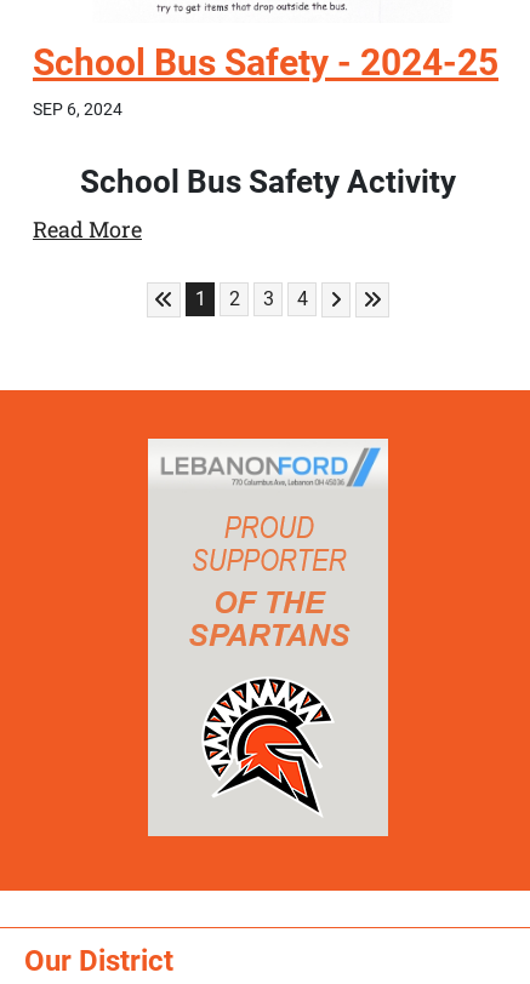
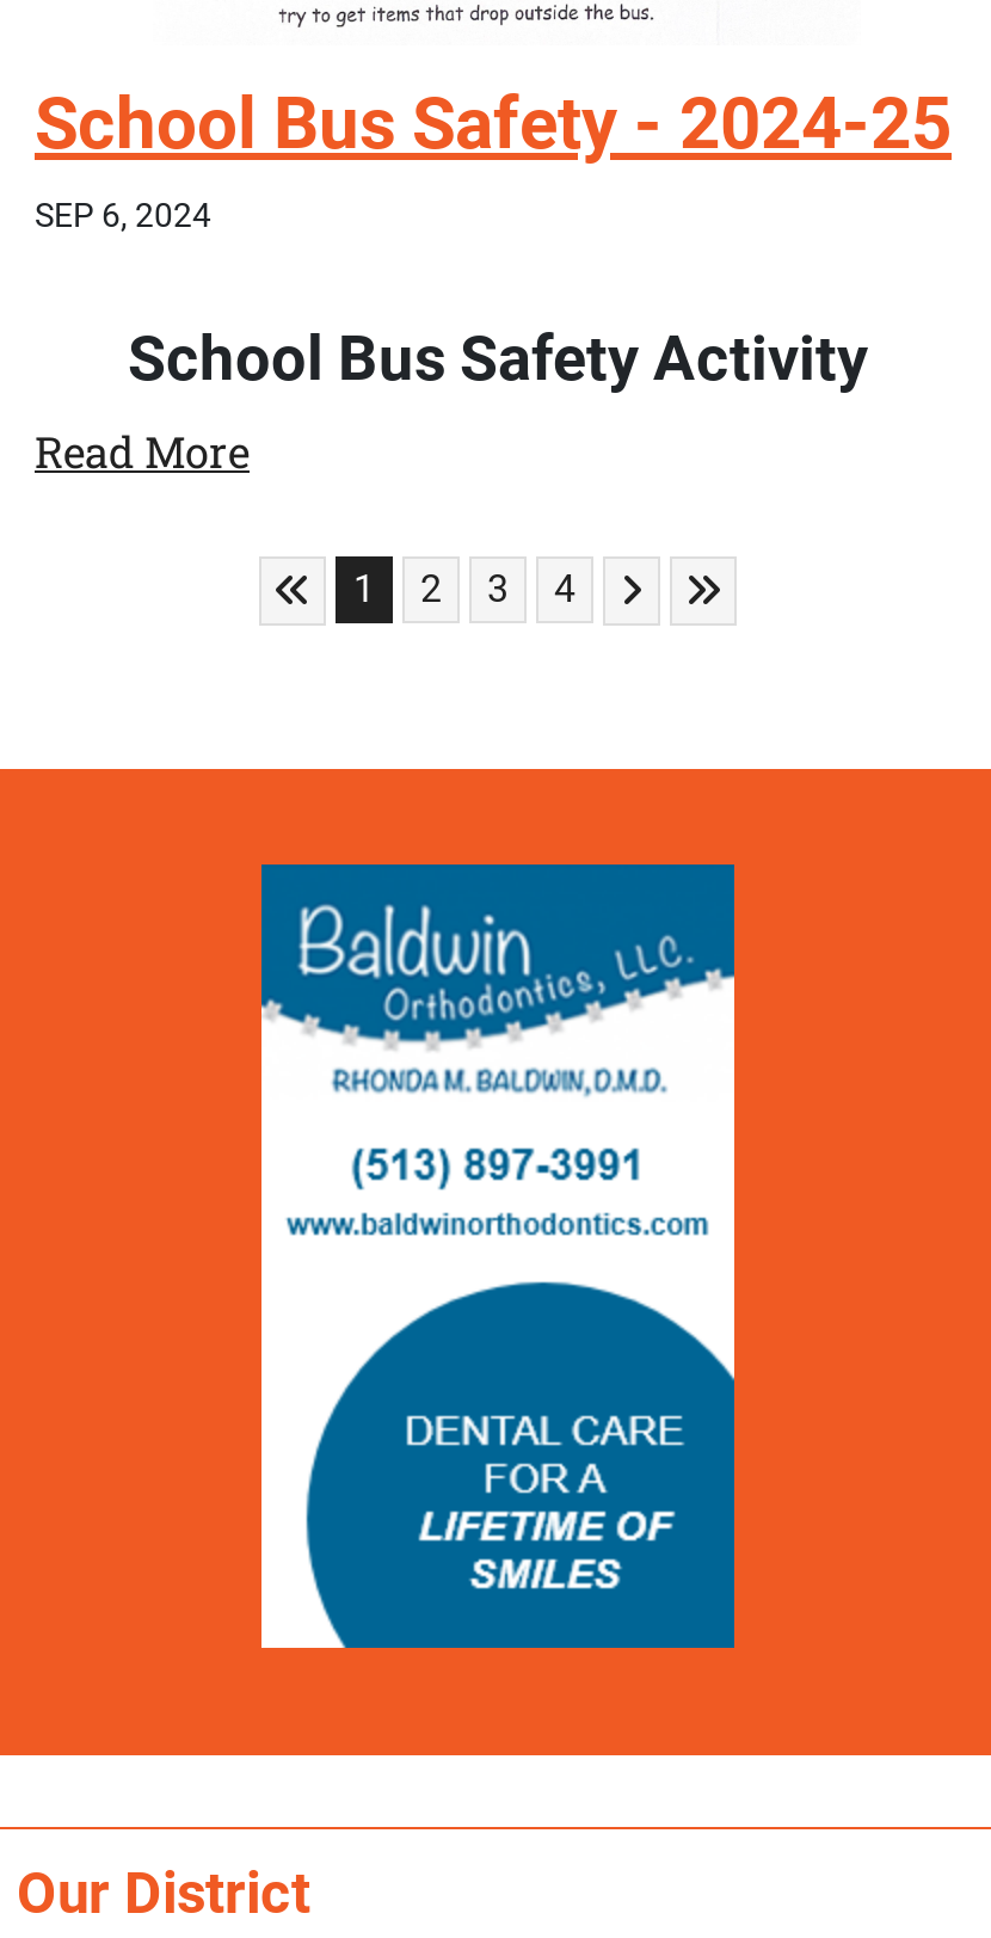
[147,437,389,837] [image] -> [259,862,737,1650] [image]

